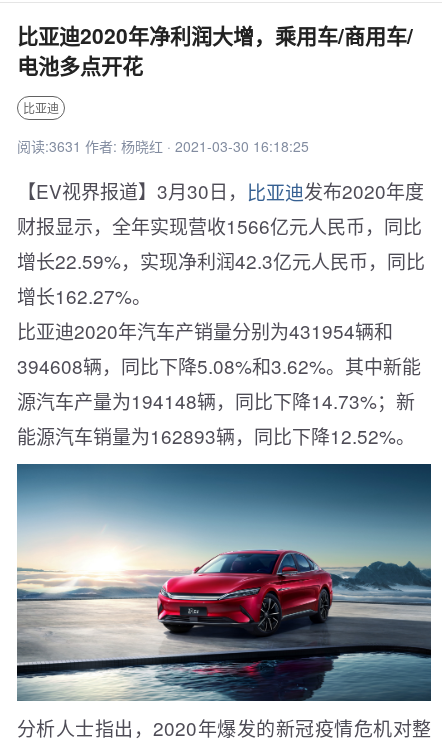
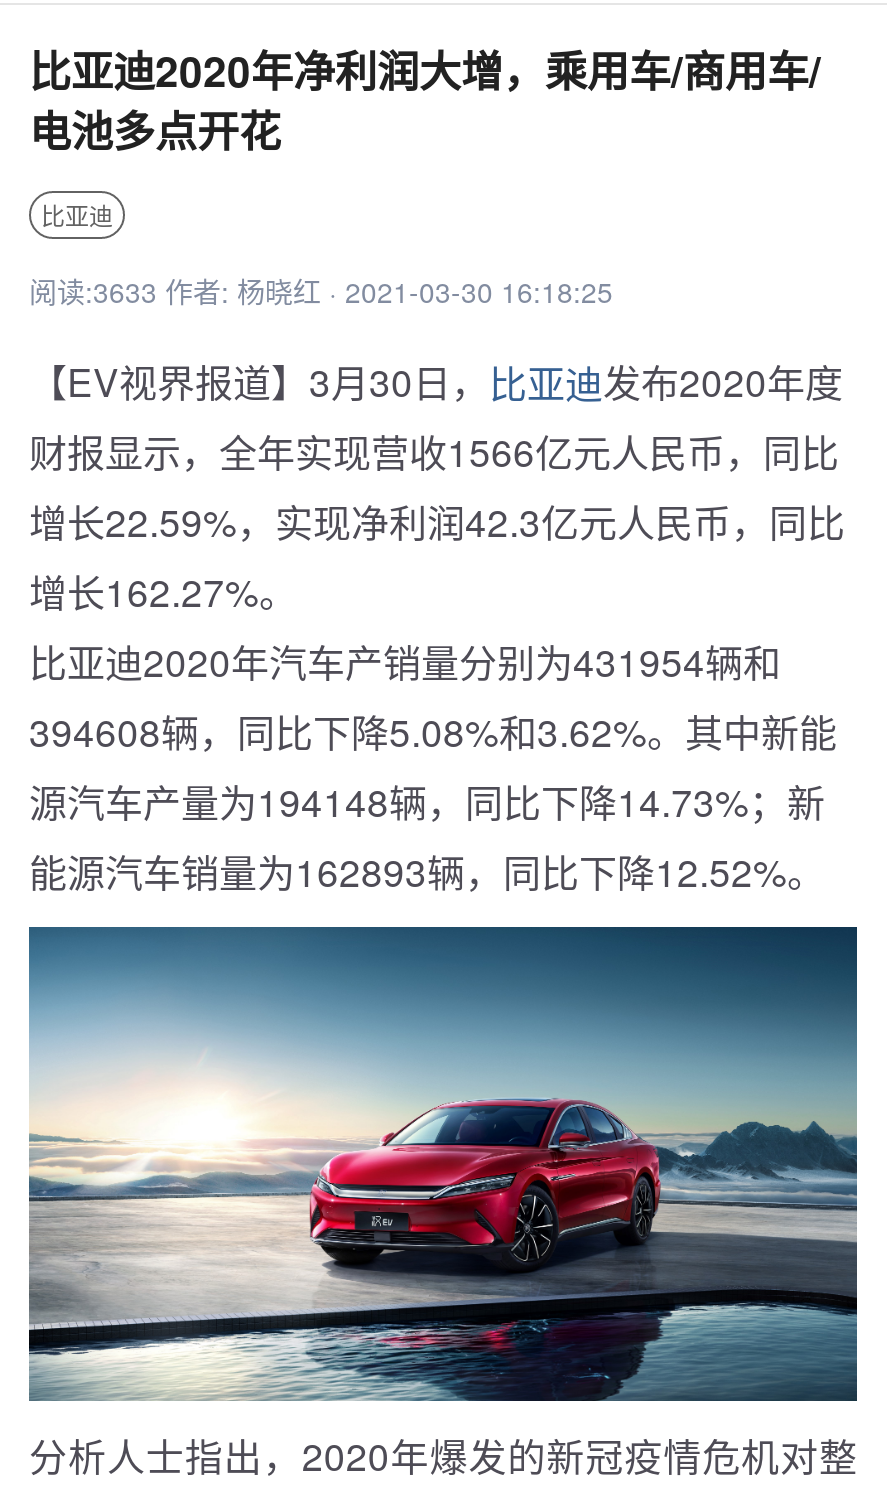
[17,136,309,156] 阅读:3631 作者: 杨晓红 · 2021-03-30 16:18:25 -> [29,271,613,311] 阅读:3633 作者: 杨晓红 · 2021-03-30 16:18:25

